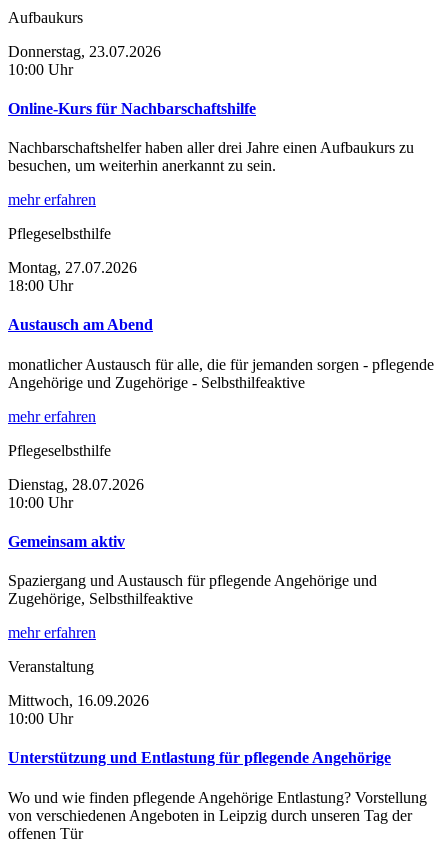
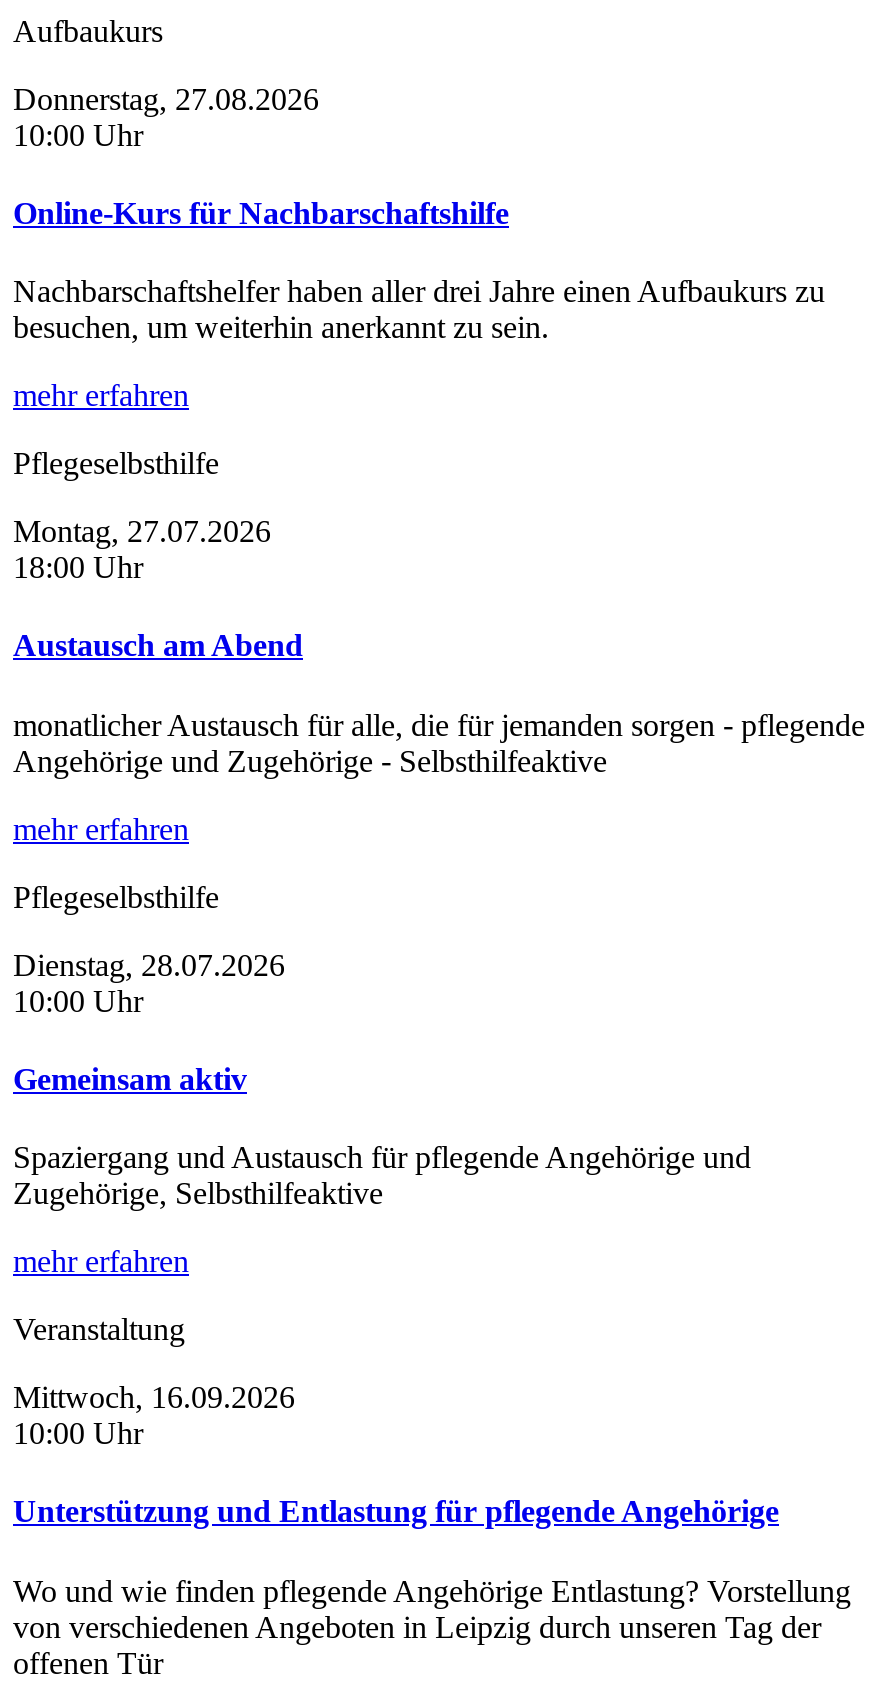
[8,43,161,60] Donnerstag, 23.07.2026 -> [13,81,319,115] Donnerstag, 27.08.2026

